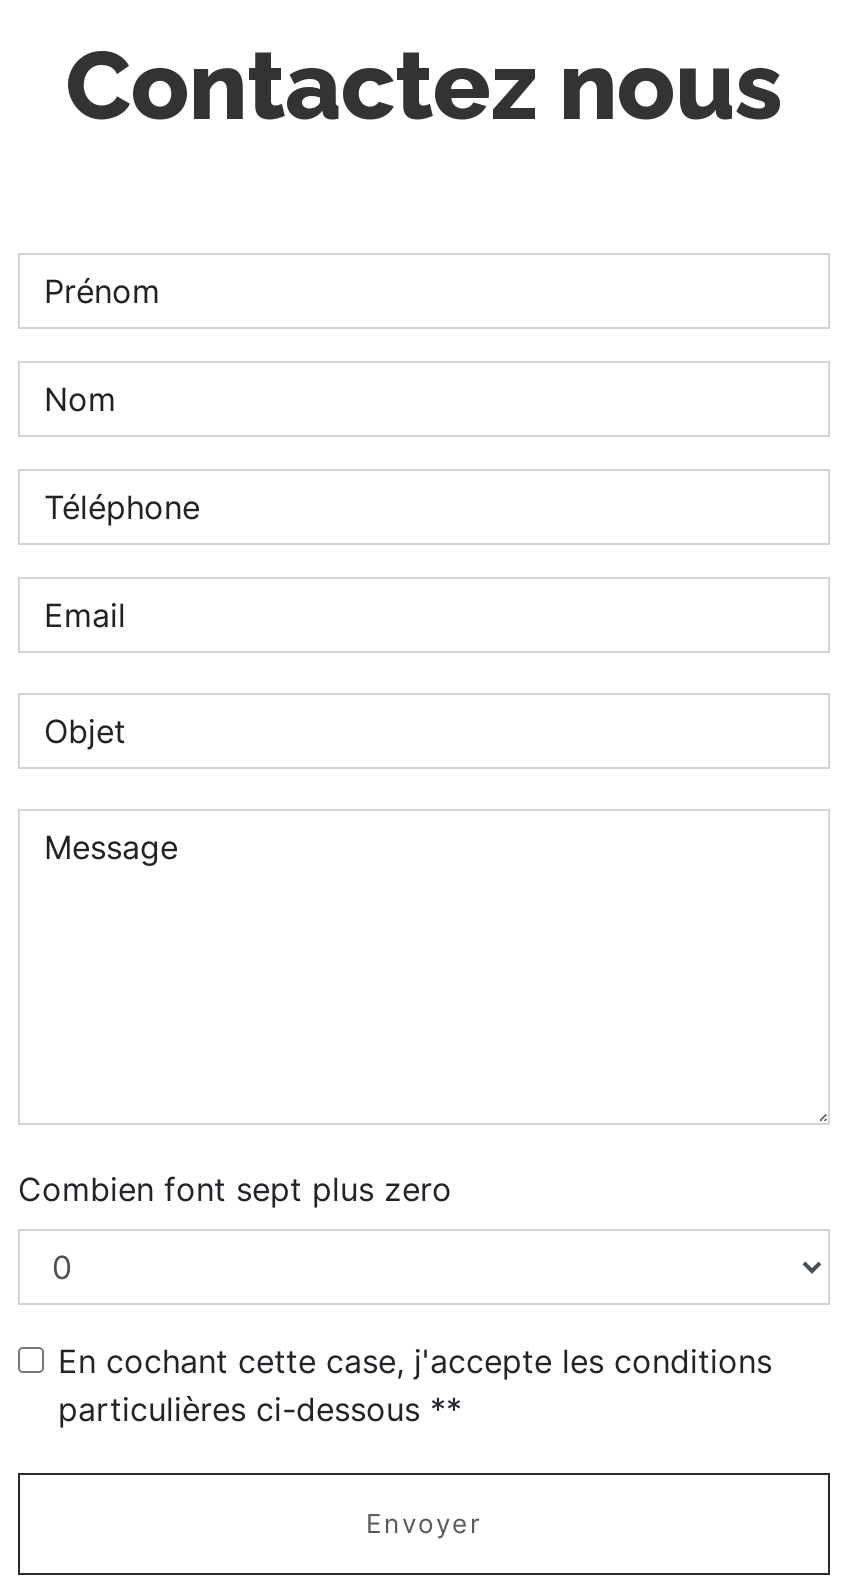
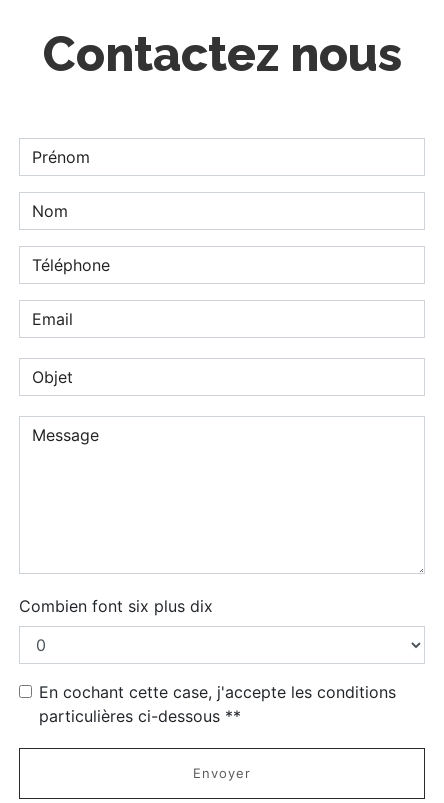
[18,1169,452,1209] Combien font sept plus zero -> [19,596,213,616] Combien font six plus dix

